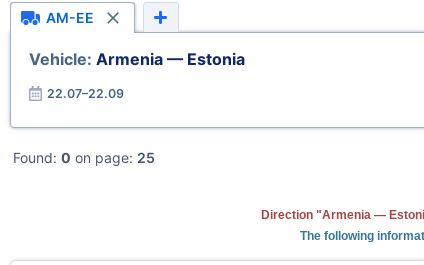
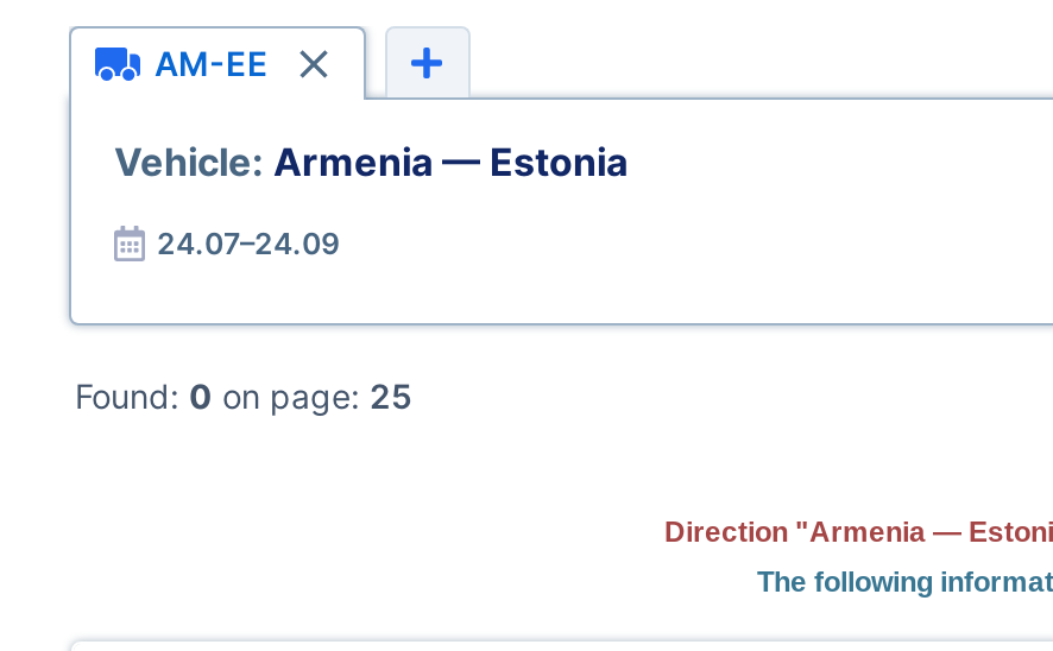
[47,86,124,101] 22.07–22.09 -> [157,226,340,261] 24.07–24.09

